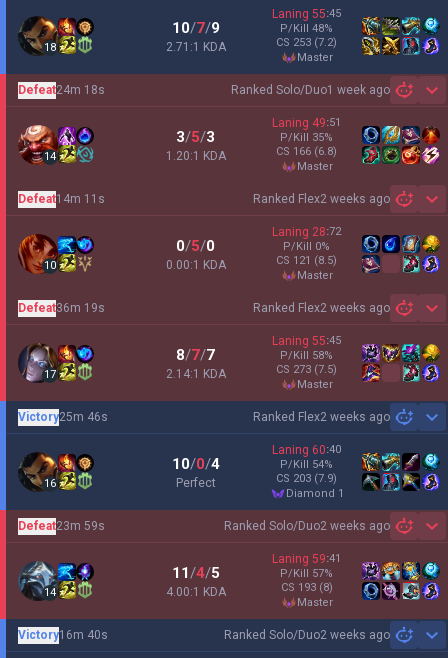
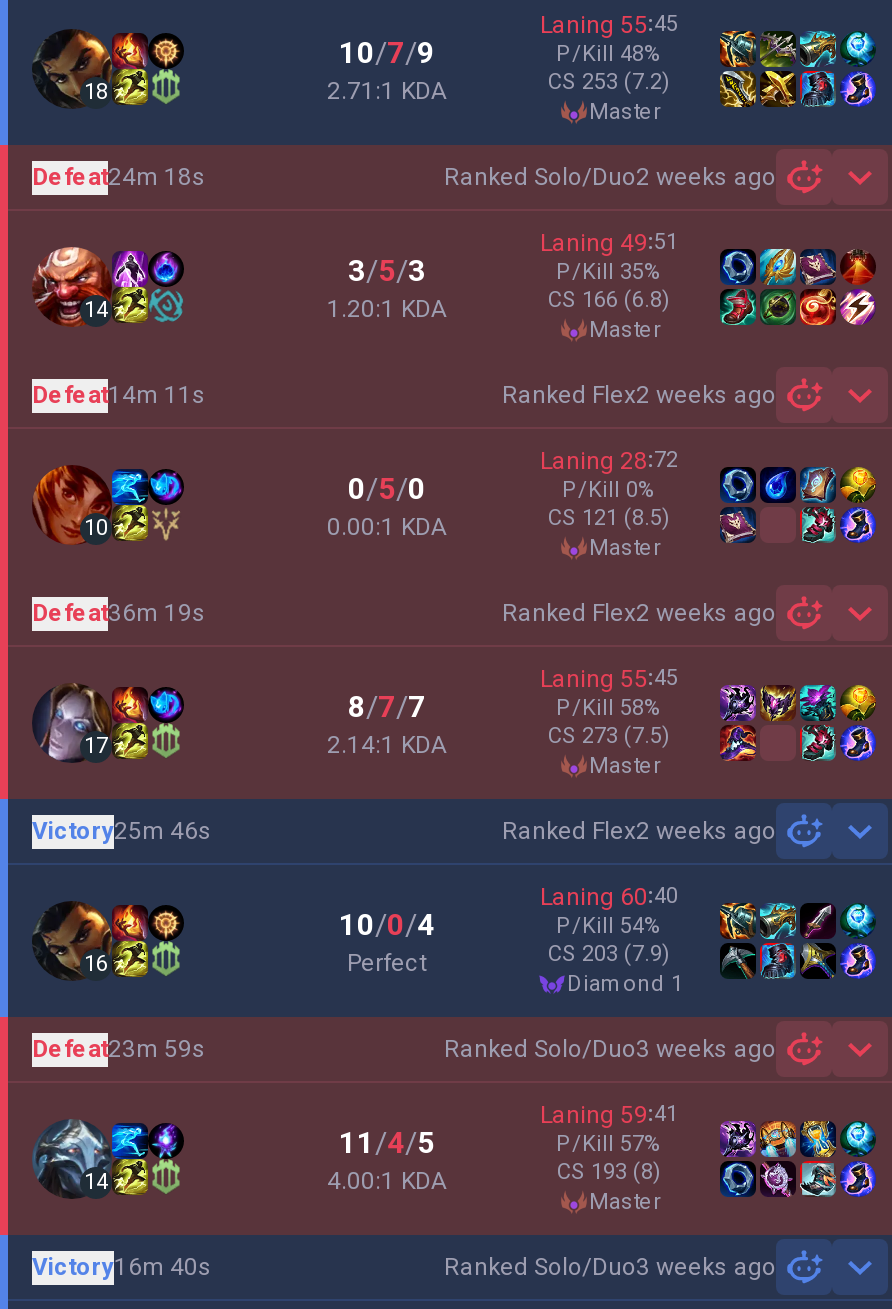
[231,82,390,97] Ranked Solo/Duo1 week ago -> [444,162,776,191] Ranked Solo/Duo2 weeks ago
[224,518,390,533] Ranked Solo/Duo2 weeks ago -> [444,1034,776,1063] Ranked Solo/Duo3 weeks ago
[224,627,390,642] Ranked Solo/Duo2 weeks ago -> [444,1252,776,1281] Ranked Solo/Duo3 weeks ago

